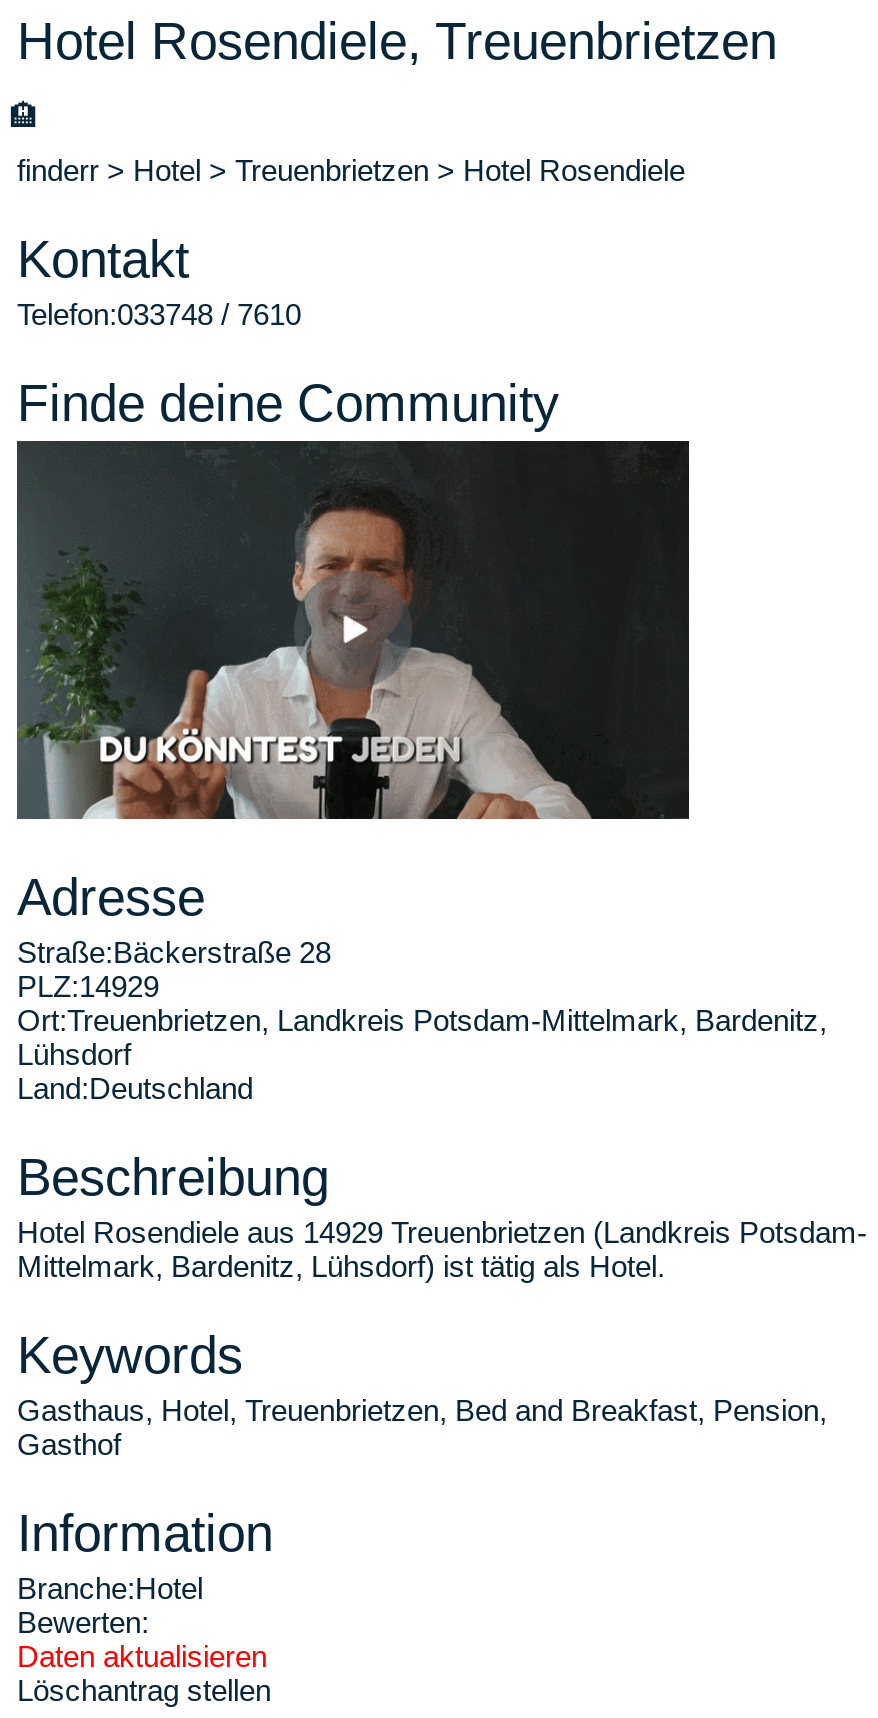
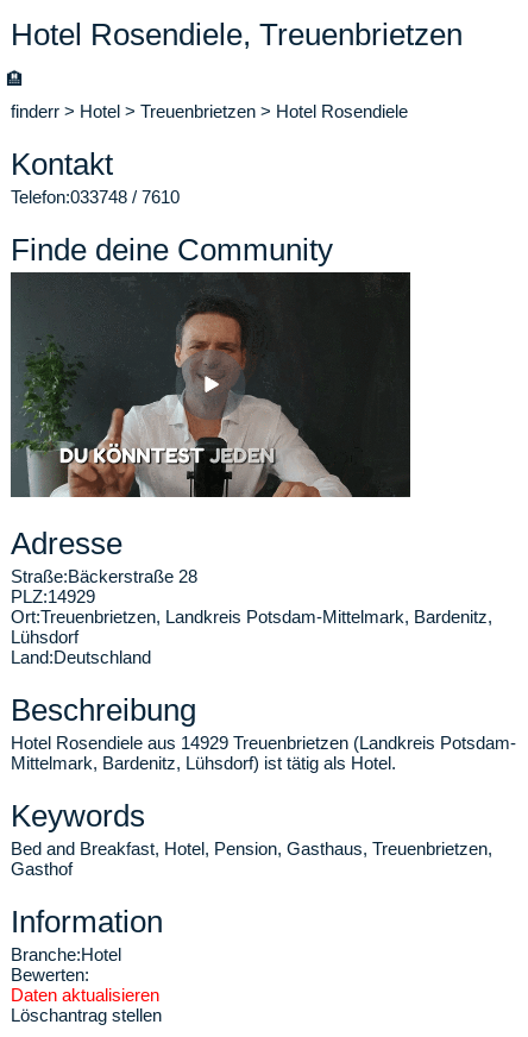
[17,1393,827,1427] Gasthaus, Hotel, Treuenbrietzen, Bed and Breakfast, Pension, -> [11,838,492,859] Bed and Breakfast, Hotel, Pension, Gasthaus, Treuenbrietzen,

